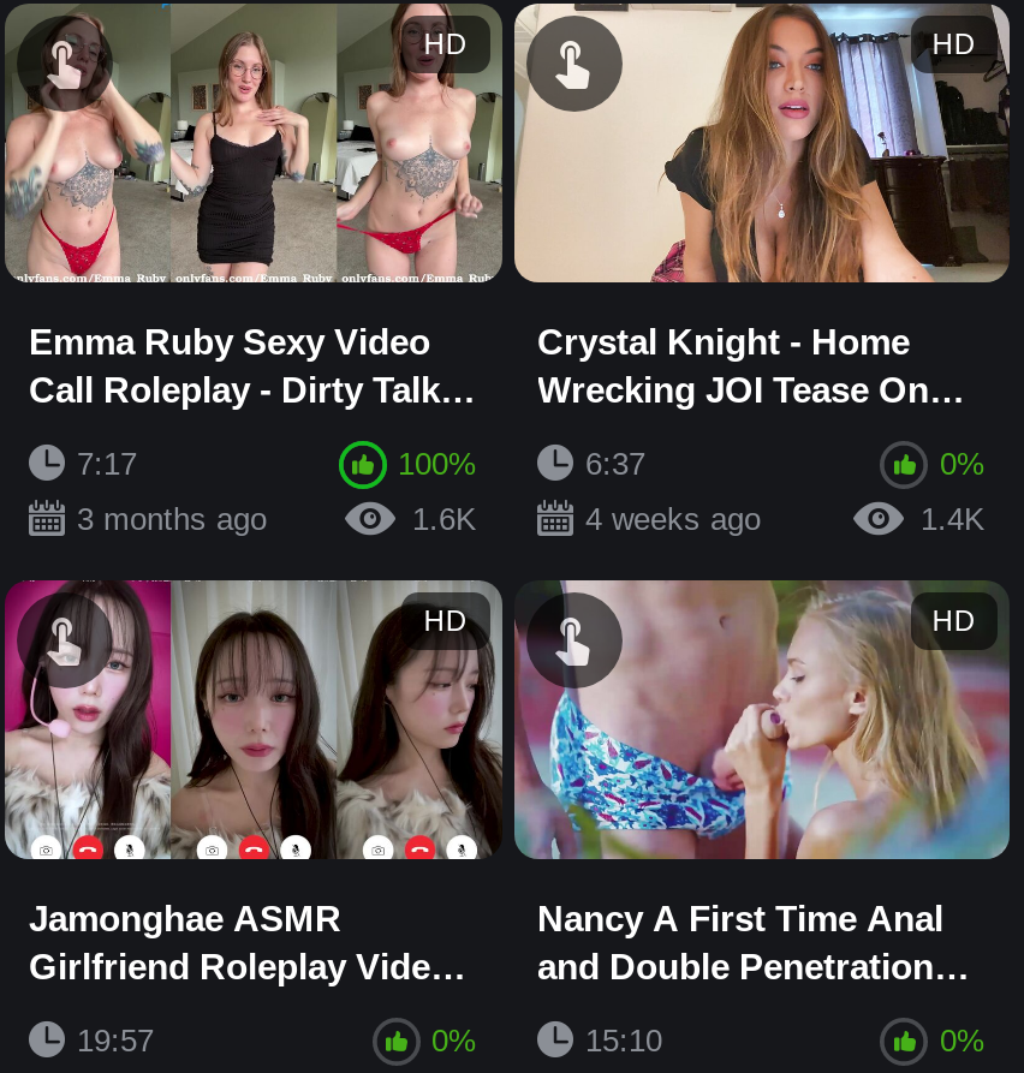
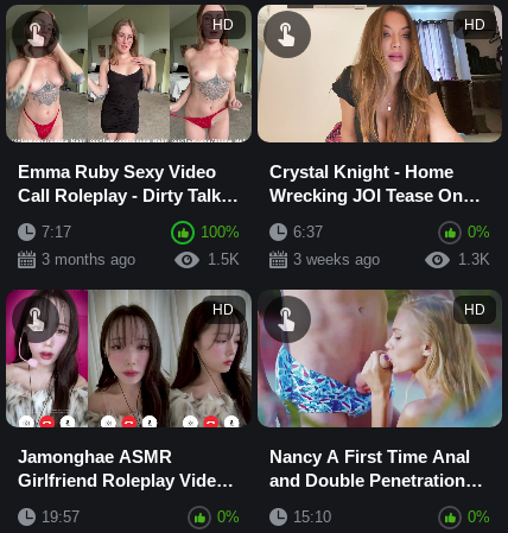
[412,501,477,537] 1.6K -> [207,250,239,268] 1.5K
[585,501,986,537] 4 weeks ago | 1.4K -> [293,250,490,268] 3 weeks ago | 1.3K

